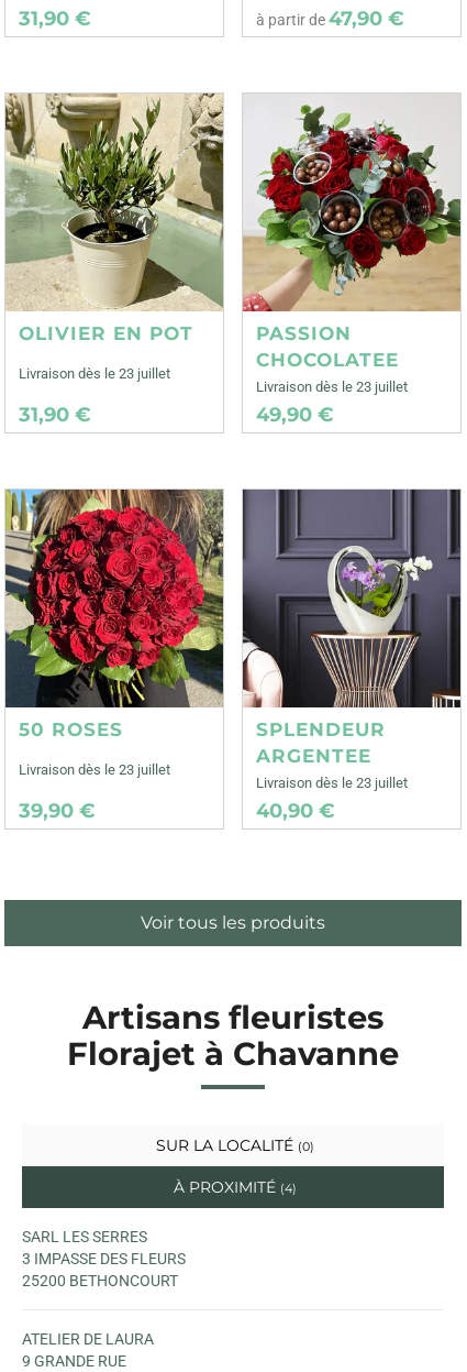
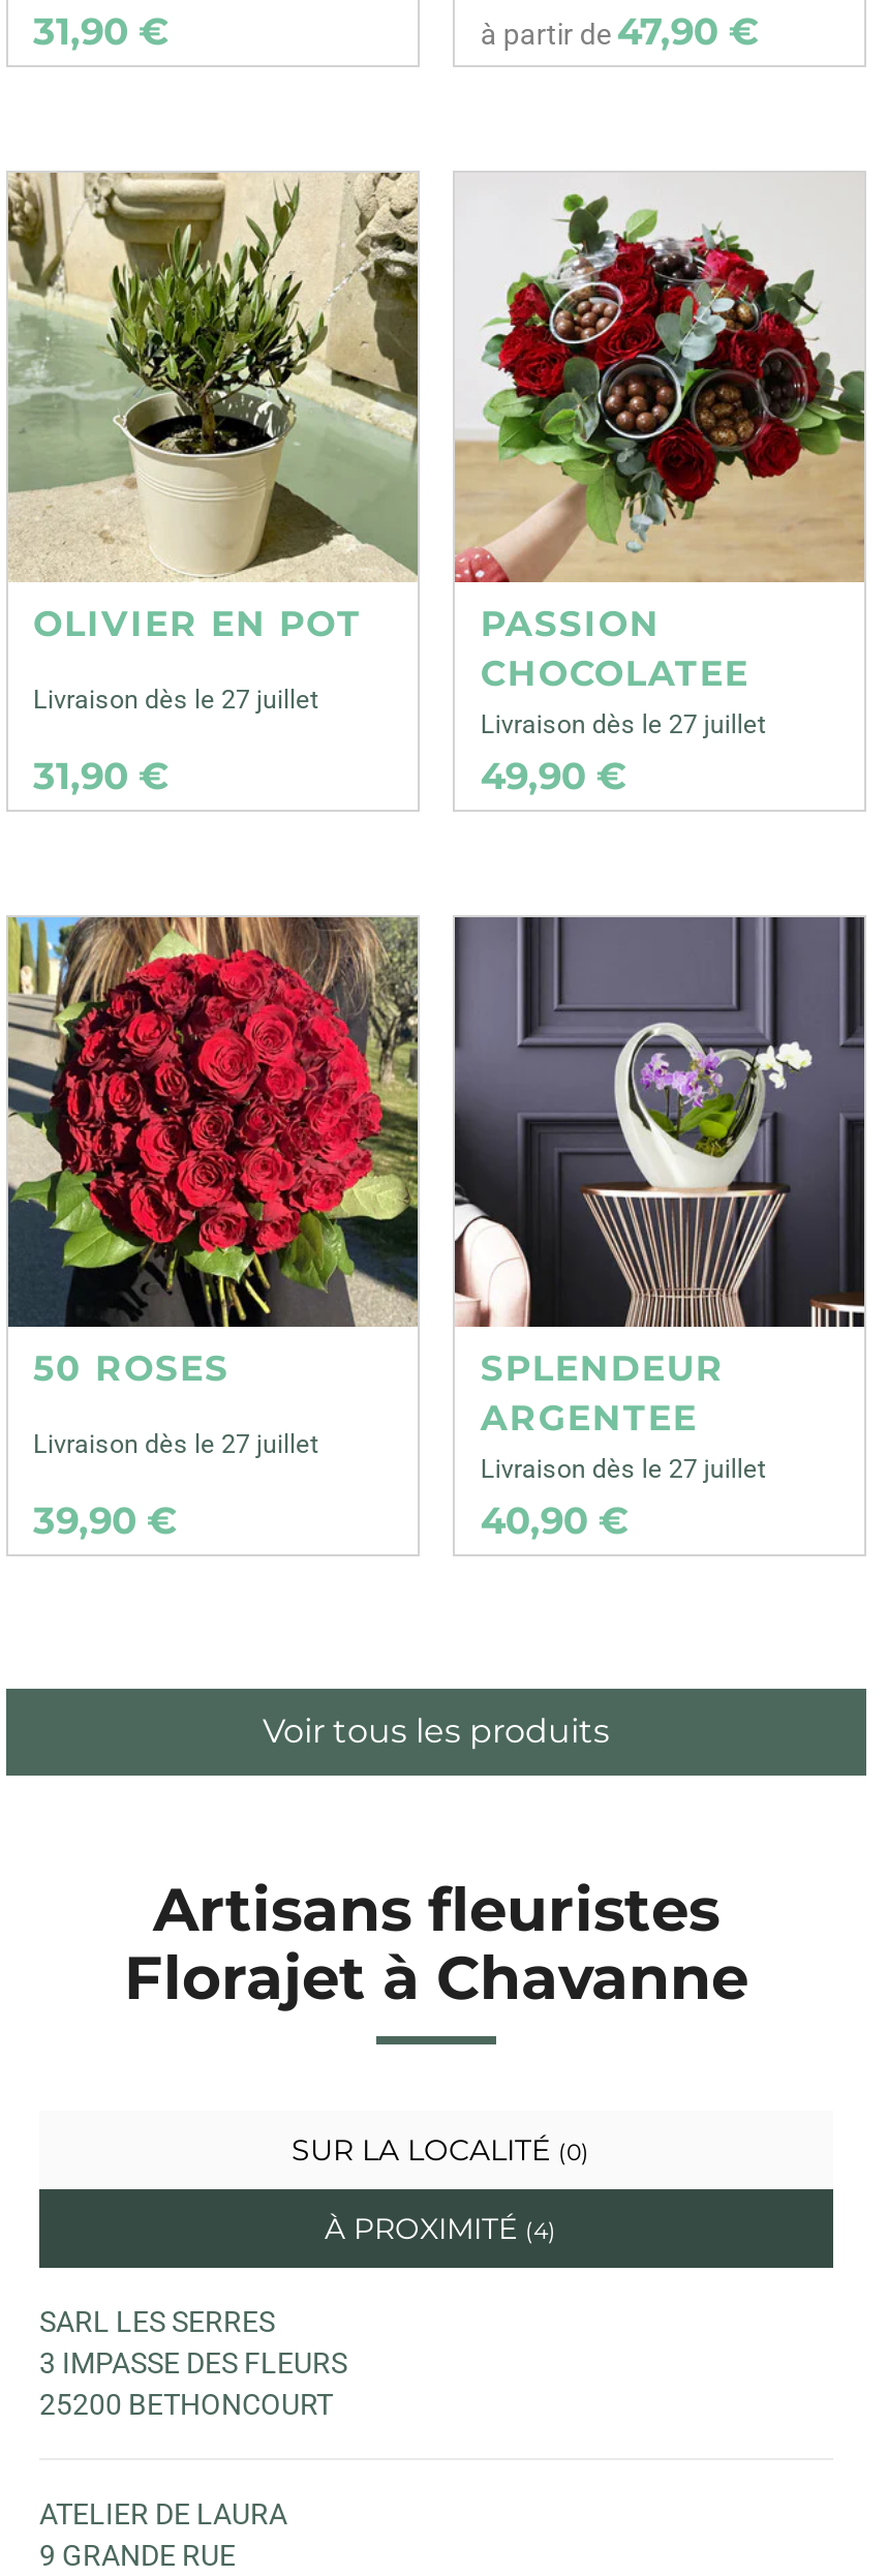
[19,365,170,381] Livraison dès le 23 juillet -> [33,683,318,714] Livraison dès le 27 juillet
[256,378,408,395] Livraison dès le 23 juillet -> [480,708,766,739] Livraison dès le 27 juillet
[19,761,170,777] Livraison dès le 23 juillet -> [33,1427,318,1458] Livraison dès le 27 juillet
[256,774,408,791] Livraison dès le 23 juillet -> [480,1452,766,1483] Livraison dès le 27 juillet

